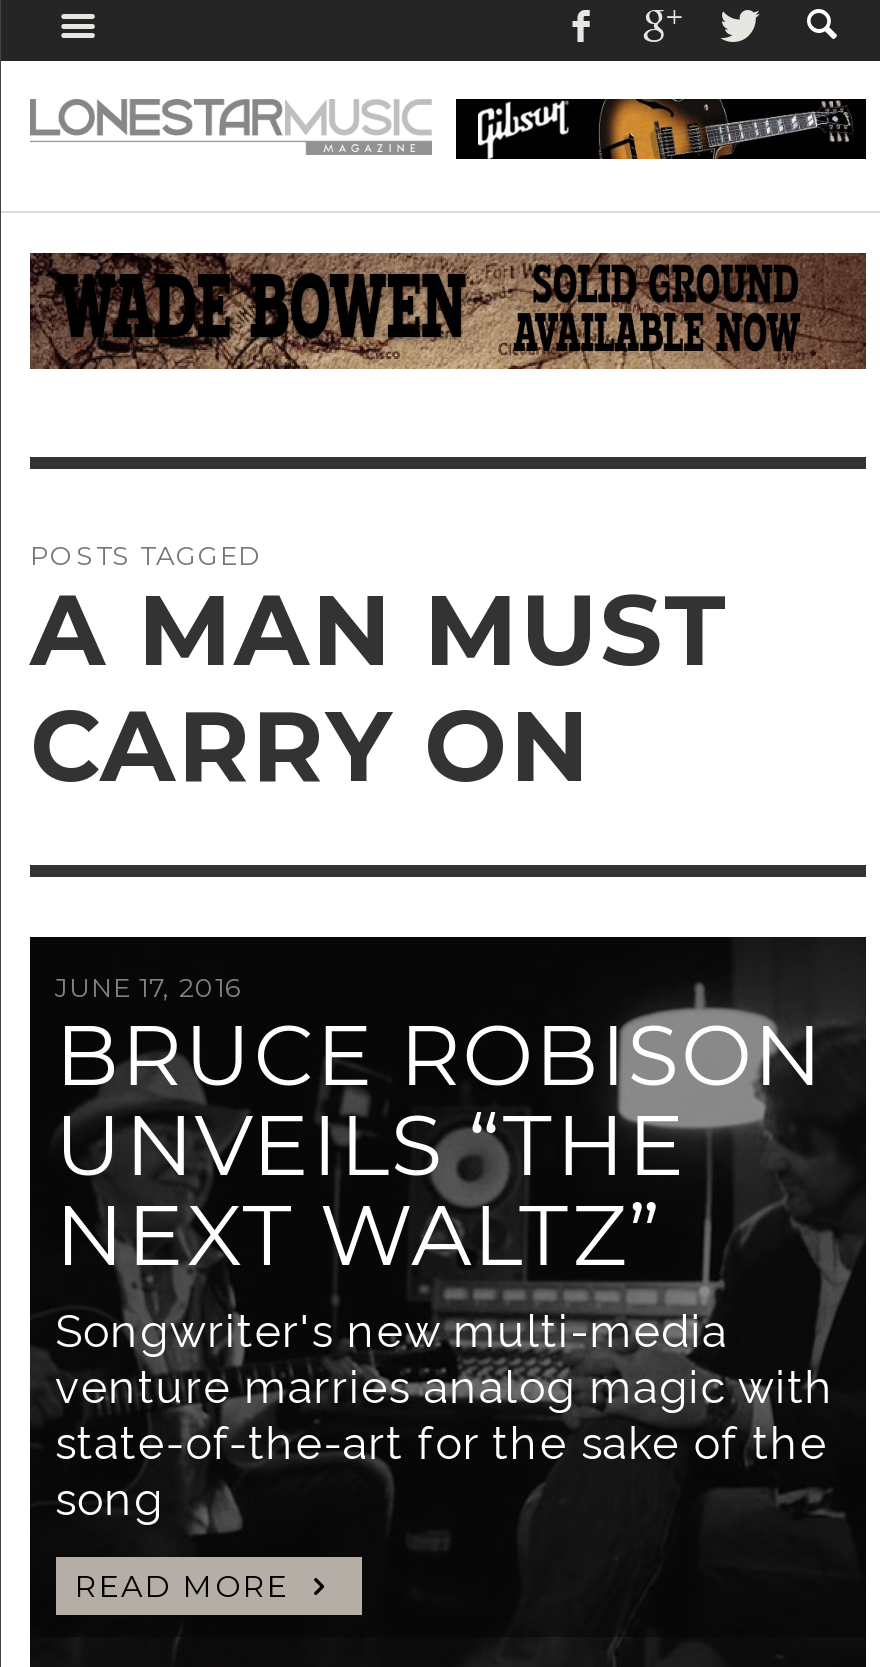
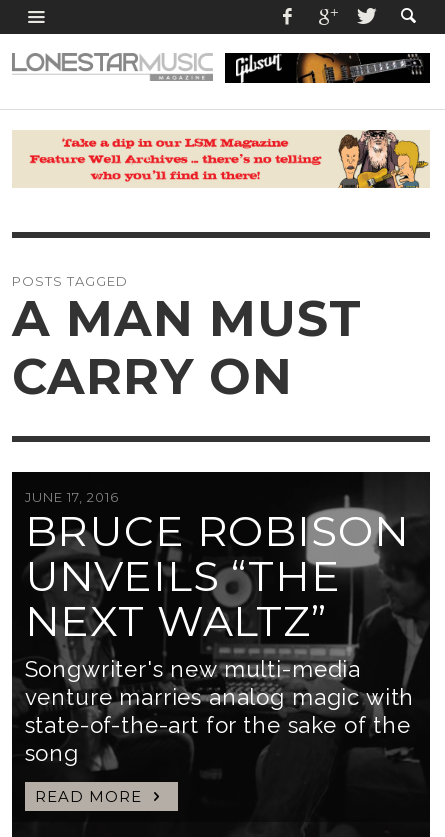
[28,251,868,371] [image] -> [12,130,430,189] [image]

